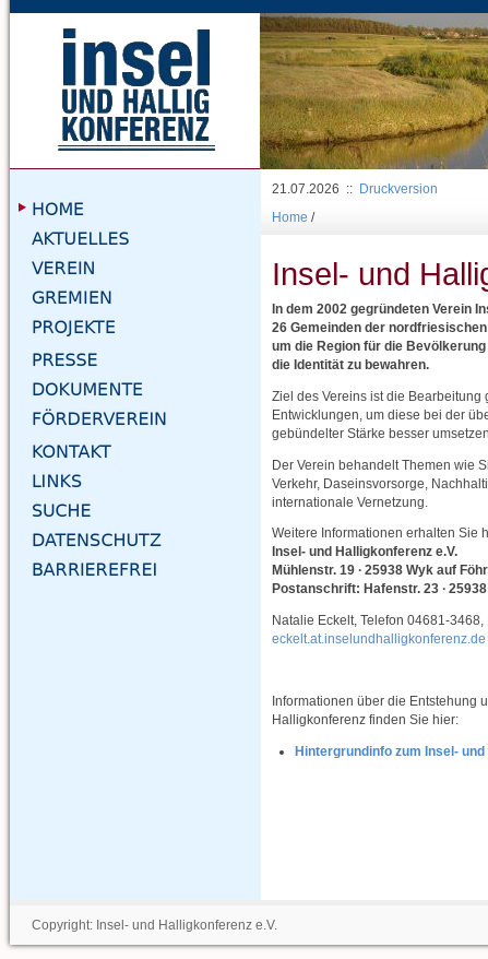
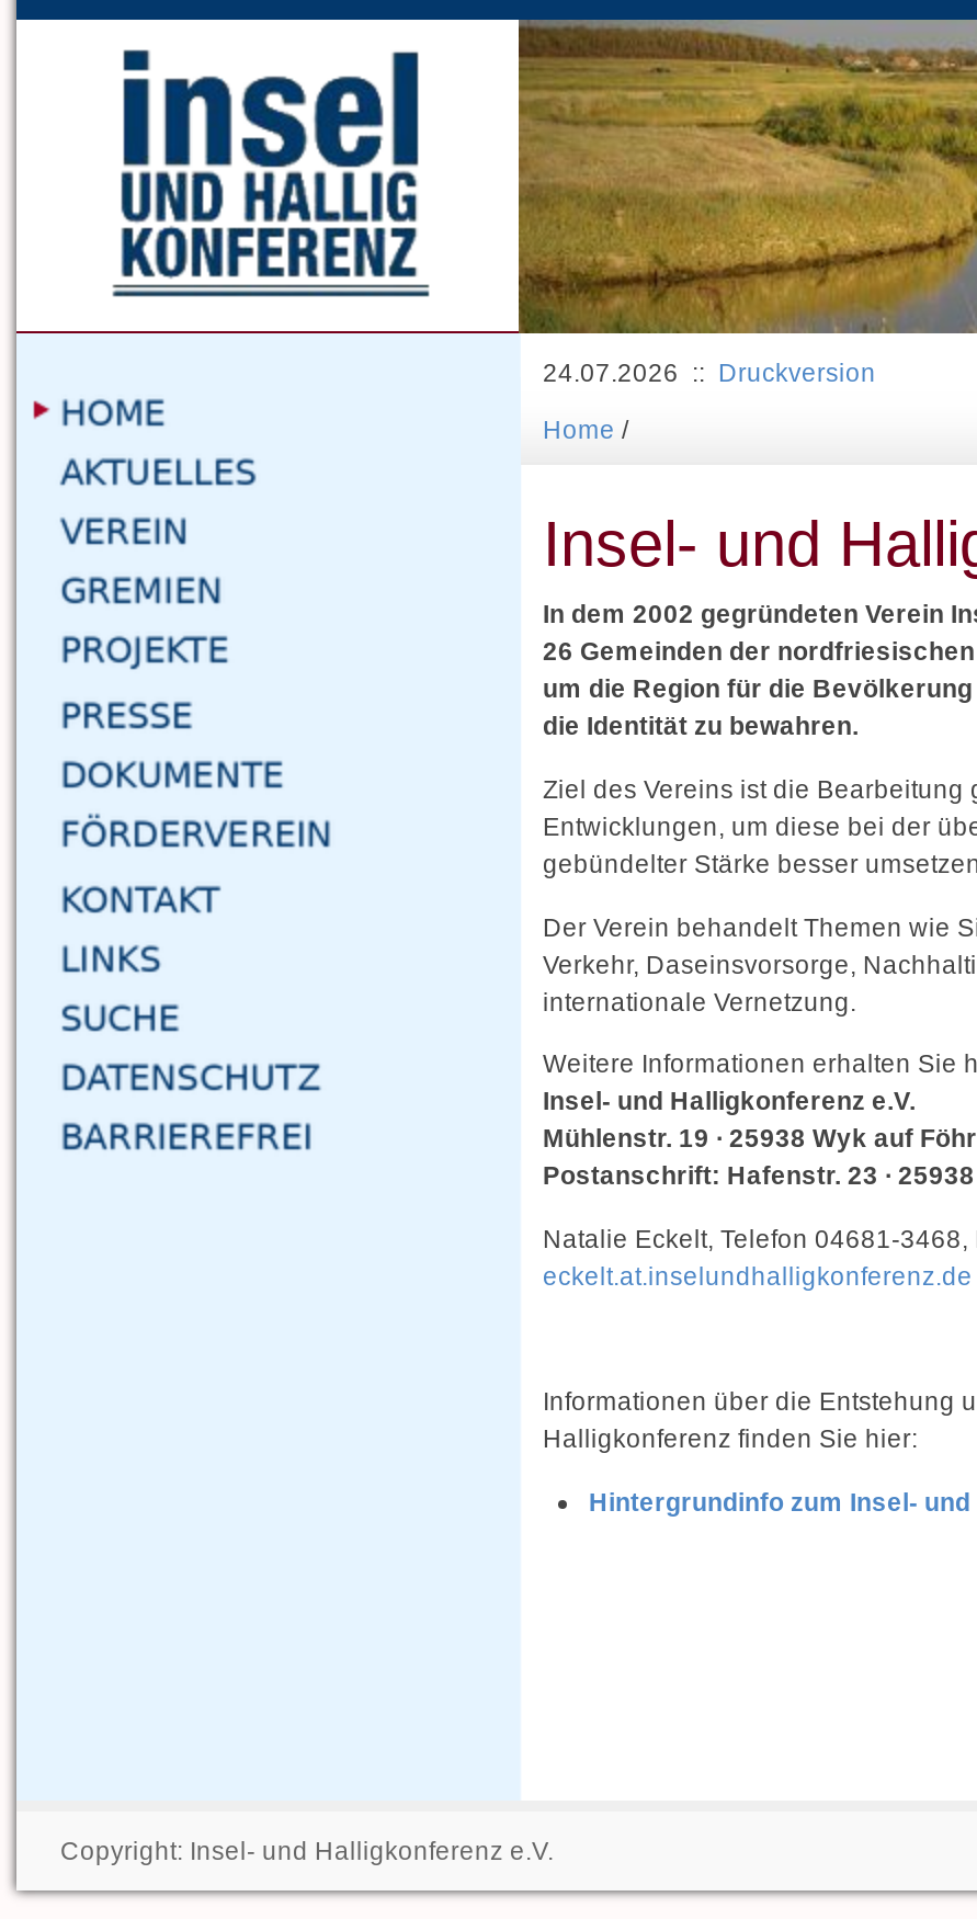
[272,181,438,196] 21.07.2026 :: Druckversion -> [543,357,876,386] 24.07.2026 :: Druckversion

